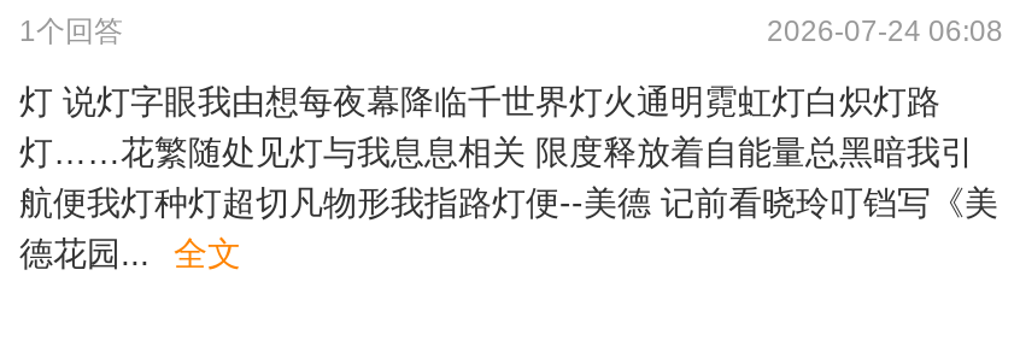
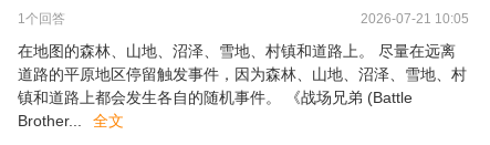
[767,14,1003,48] 2026-07-24 06:08 -> [361,11,469,27] 2026-07-21 10:05
[19,82,998,272] 灯 说灯字眼我由想每夜幕降临千世界灯火通明霓虹灯白炽灯路 | 灯……花繁随处见灯与我息息相关 限度释放着自能量总黑暗我引 | 航便我灯种灯超切凡物形我指路灯便--美德 记前看晓玲叮铛写《美 | 德花园... -> [18,42,467,130] 在地图的森林、山地、沼泽、雪地、村镇和道路上。 尽量在远离 | 道路的平原地区停留触发事件，因为森林、山地、沼泽、雪地、村 | 镇和道路上都会发生各自的随机事件。 《战场兄弟 (Battle | Brother...

